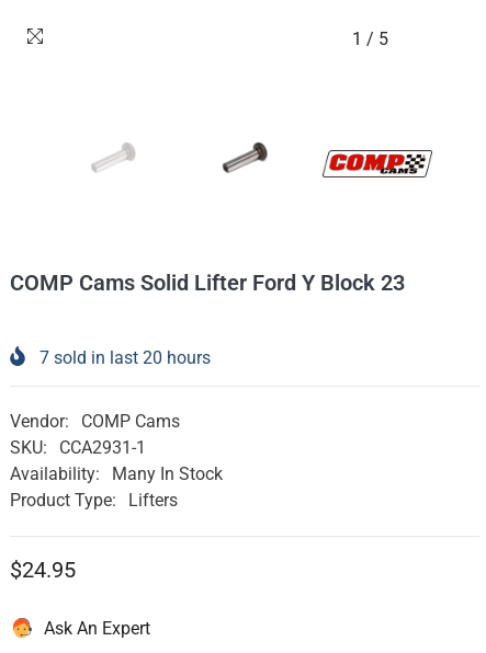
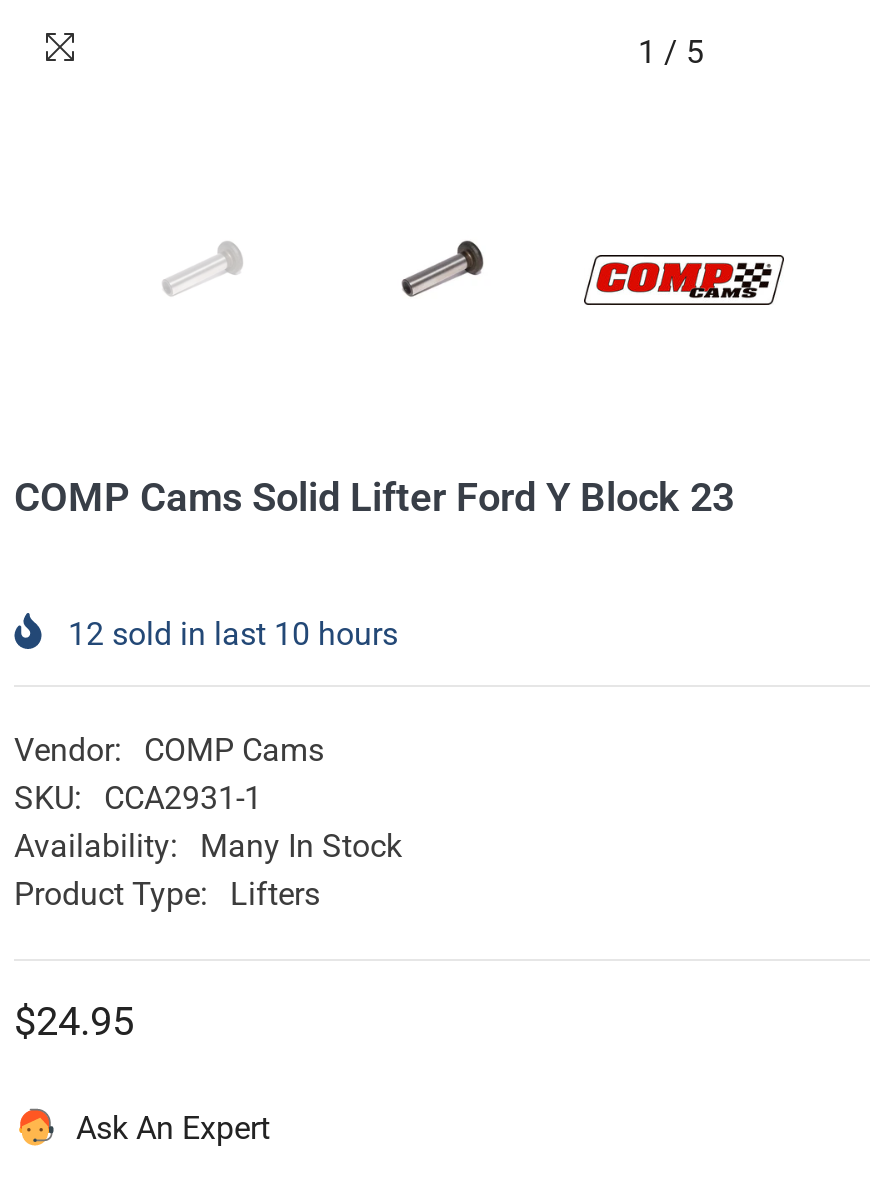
[39,347,211,368] 7 sold in last 20 hours -> [68,615,398,653] 12 sold in last 10 hours

